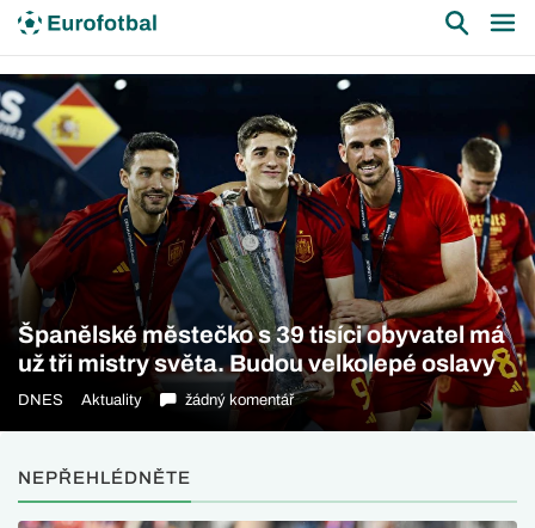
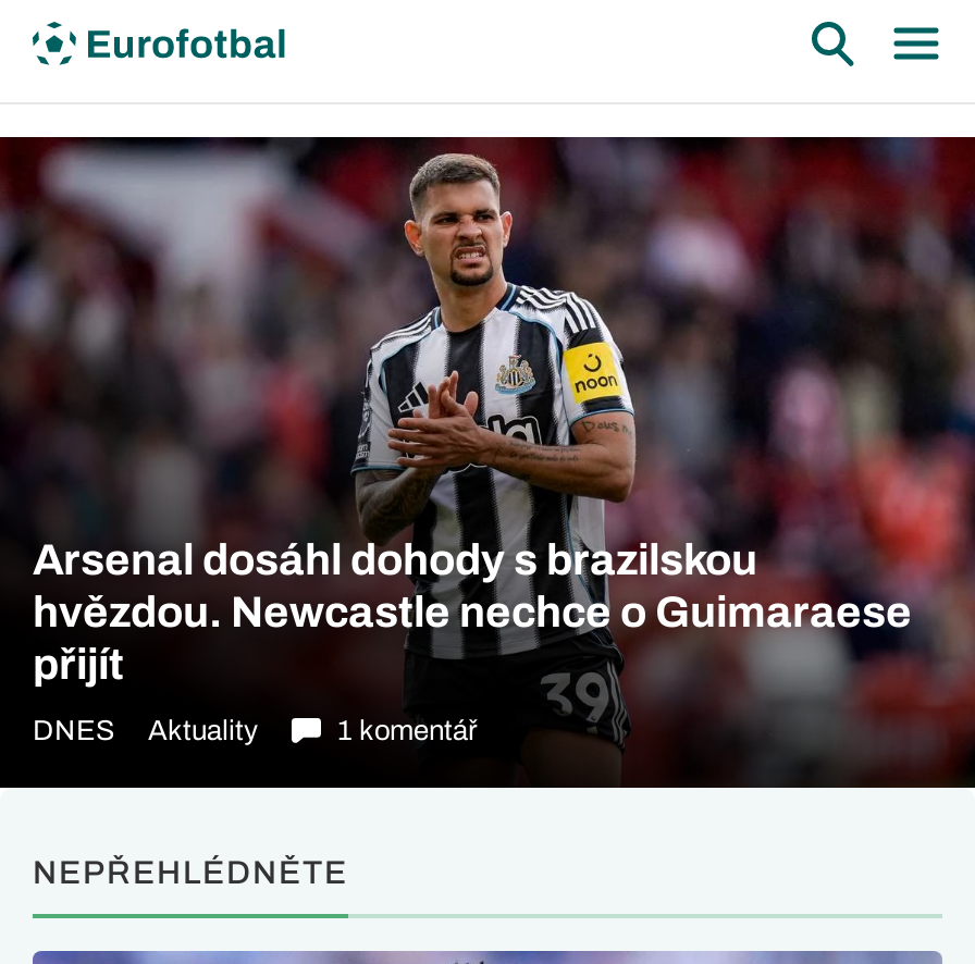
[4,74,531,431] [image] | Španělské městečko s 39 tisíci obyvatel má | už tři mistry světa. Budou velkolepé oslavy -> [7,137,968,783] [image] | Arsenal dosáhl dohody s brazilskou | hvězdou. Newcastle nechce o Guimaraese | přijít
[185,392,294,408] žádný komentář -> [337,716,477,746] 1 komentář

